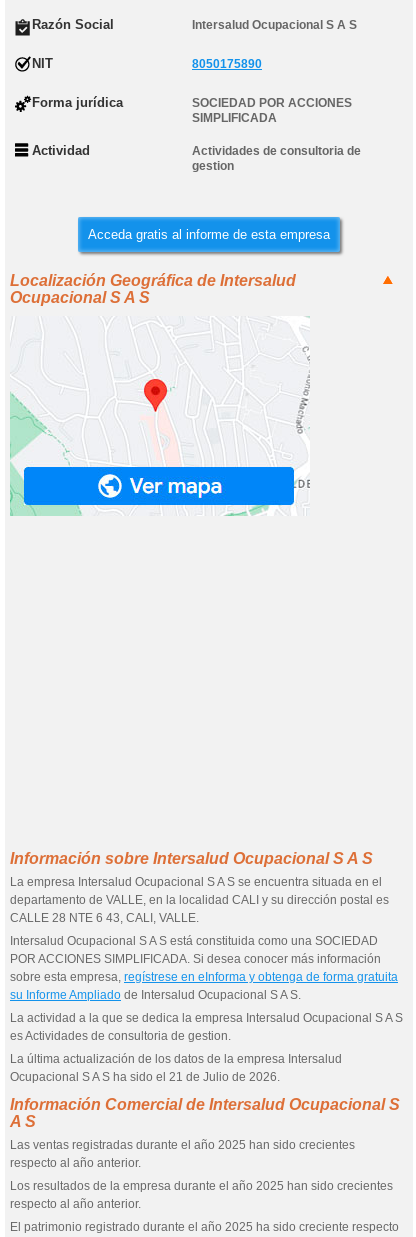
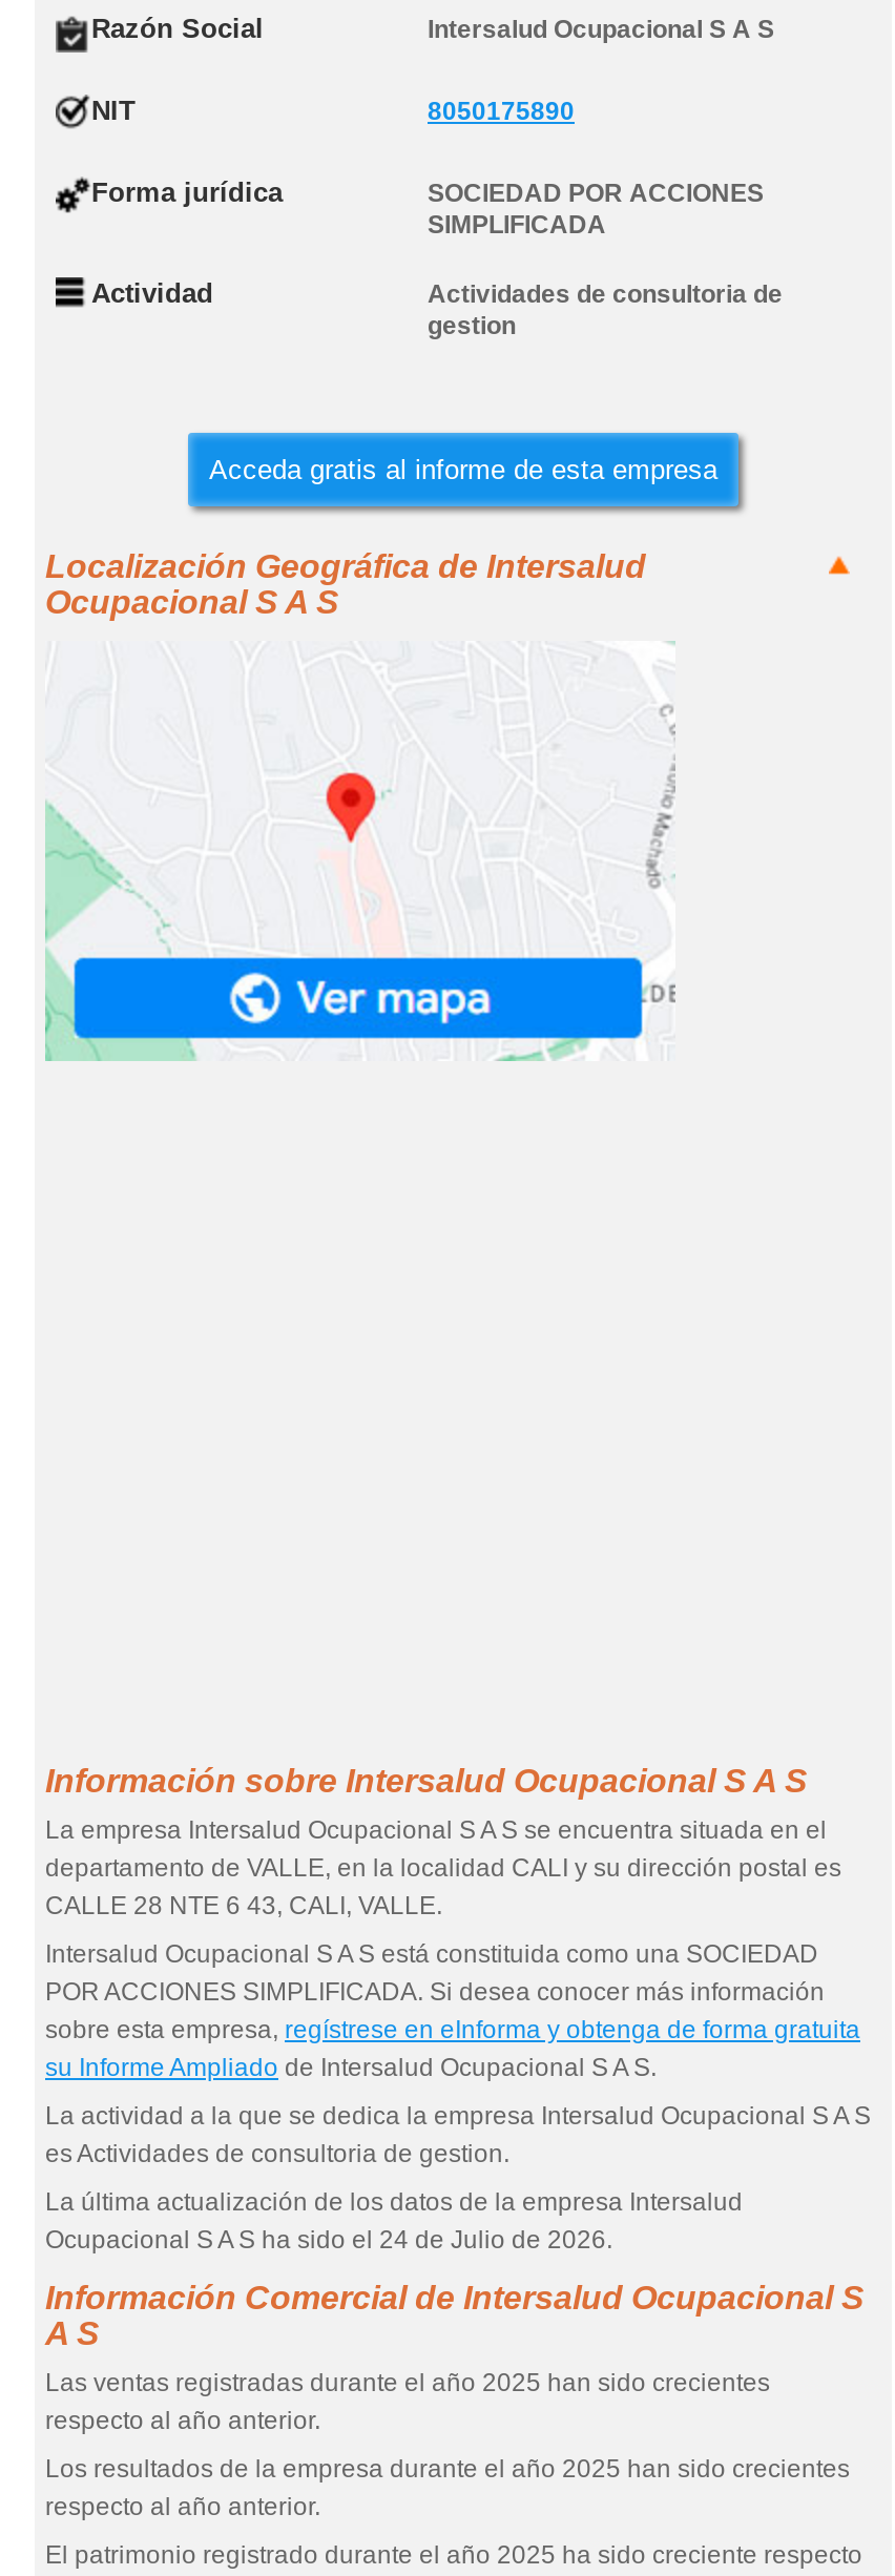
[10,1070,280,1084] Ocupacional S A S ha sido el 21 de Julio de 2026. -> [45,2225,612,2255] Ocupacional S A S ha sido el 24 de Julio de 2026.

